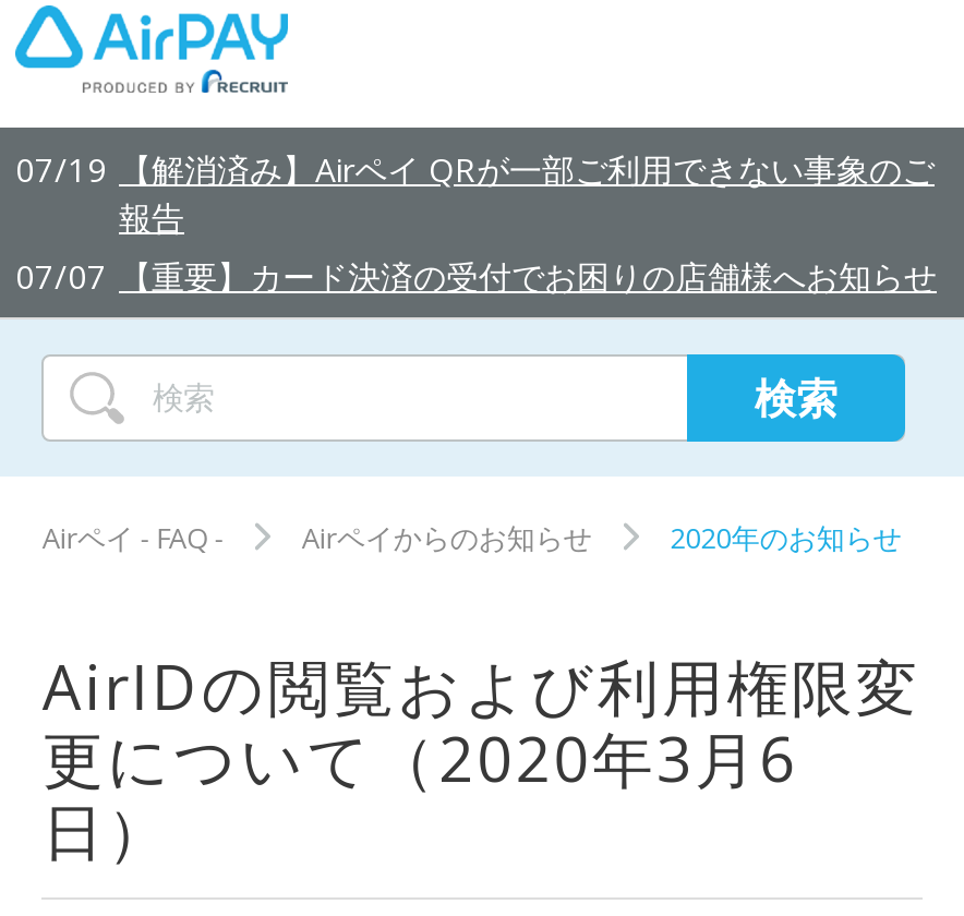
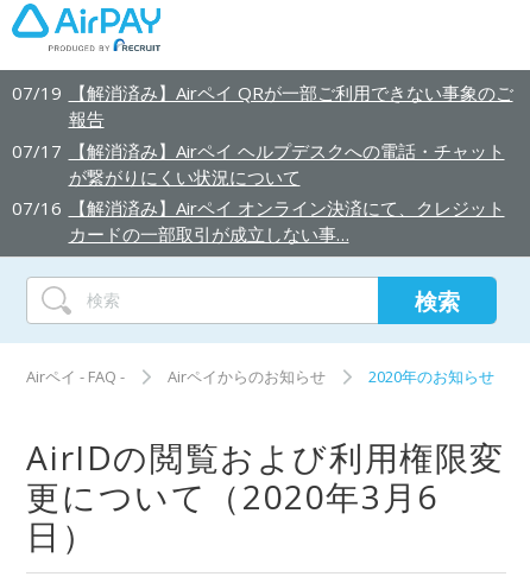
[15,253,937,297] 07/07 【重要】カード決済の受付でお困りの店舗様へお知らせ -> [12,138,504,246] 07/17 【解消済み】Airペイ ヘルプデスクへの電話・チャット | が繋がりにくい状況について | 07/16 【解消済み】Airペイ オンライン決済にて、クレジット | カードの一部取引が成立しない事…

